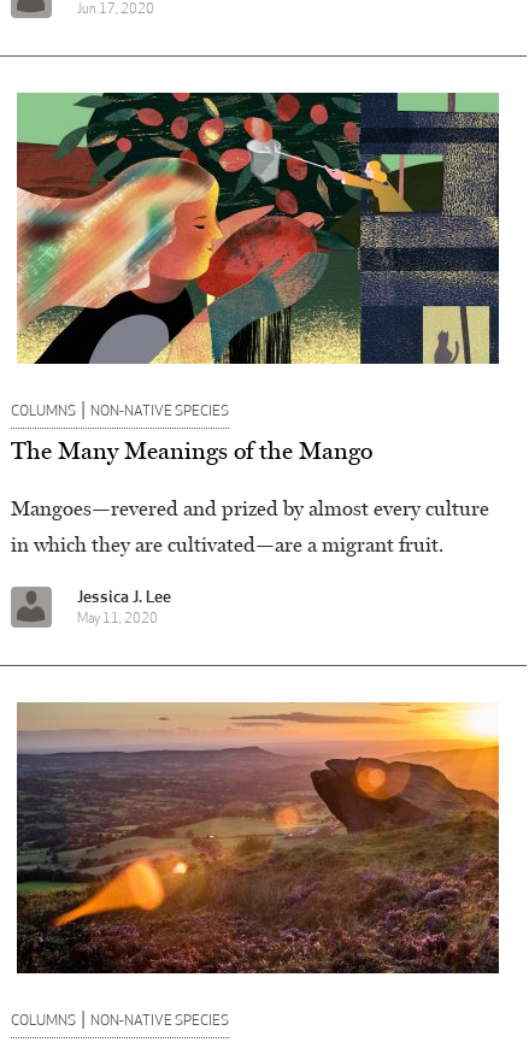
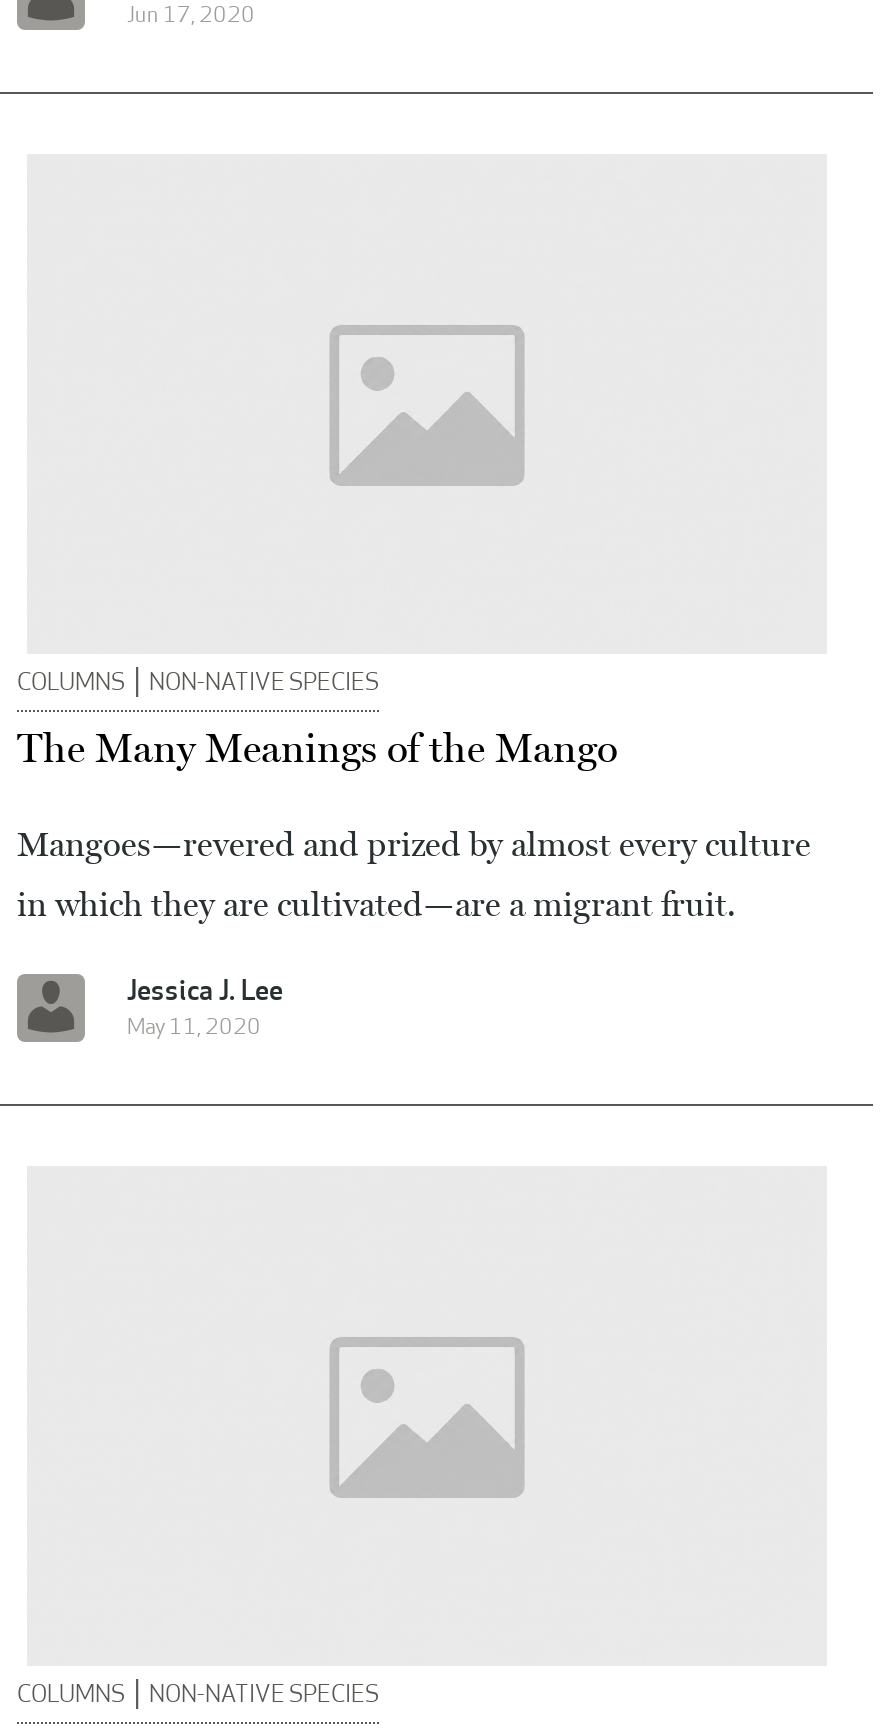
[16,92,500,365] [image] -> none
[16,702,500,975] [image] -> none

